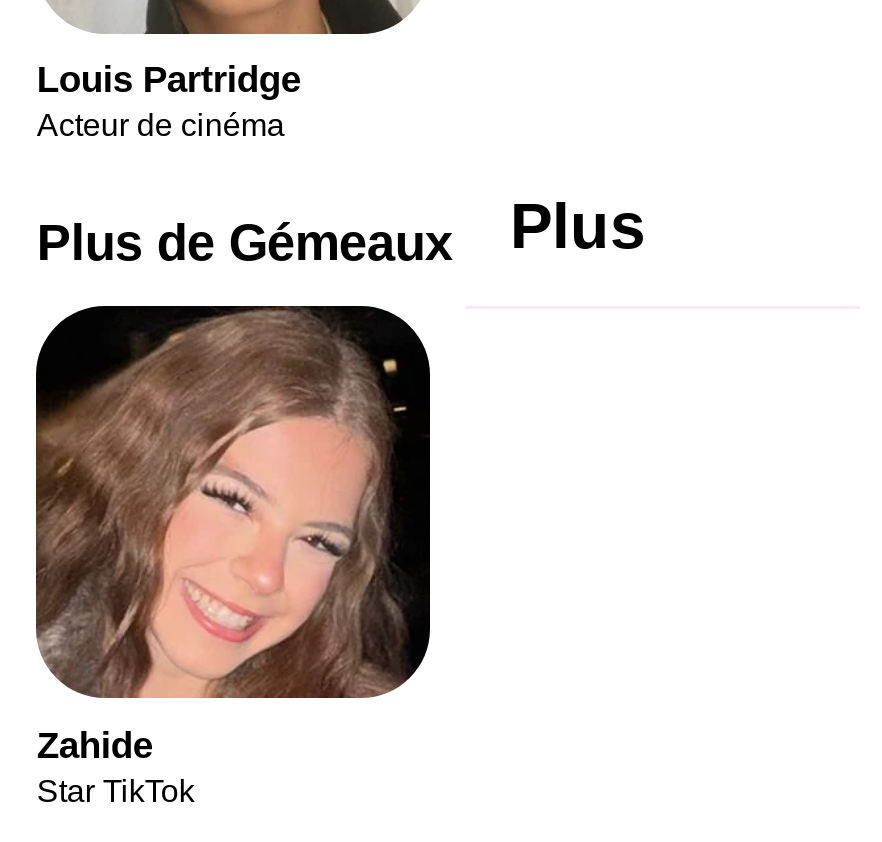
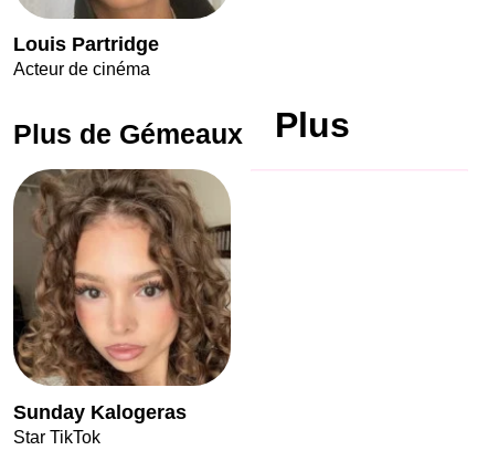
[34,304,432,766] [image] | Zahide -> [12,168,232,423] [image] | Sunday Kalogeras

